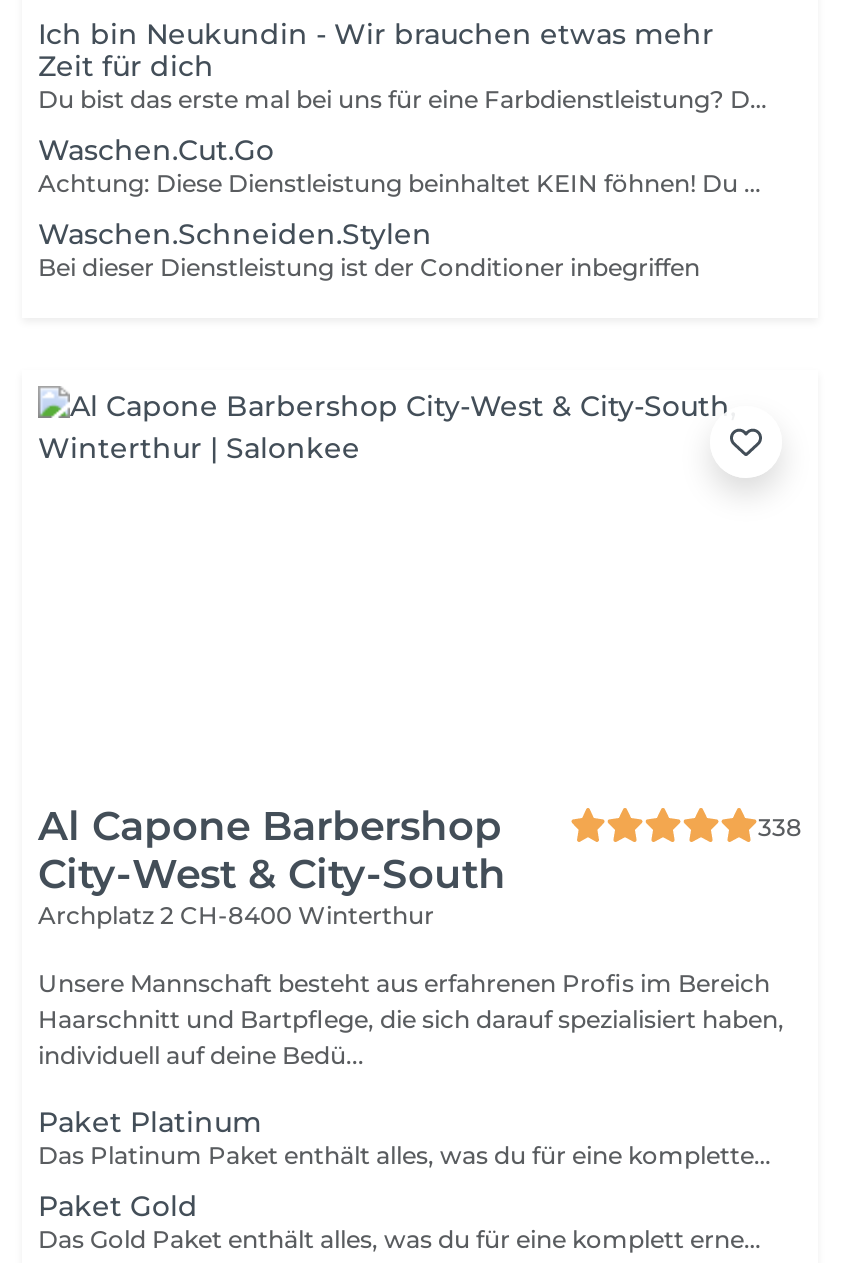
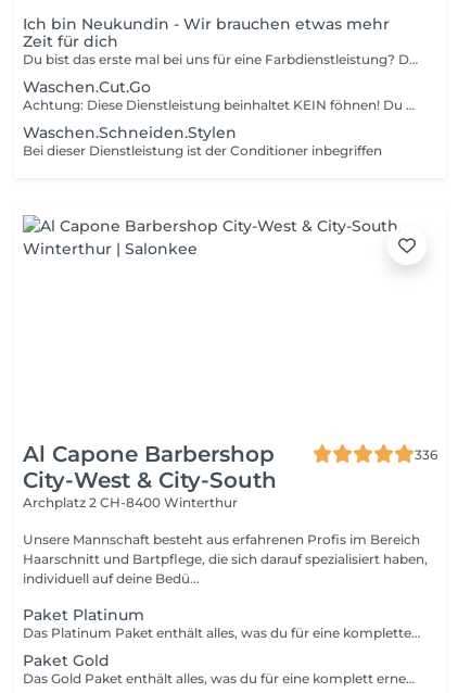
[758,812,802,842] 338 -> [415,446,437,463] 336

